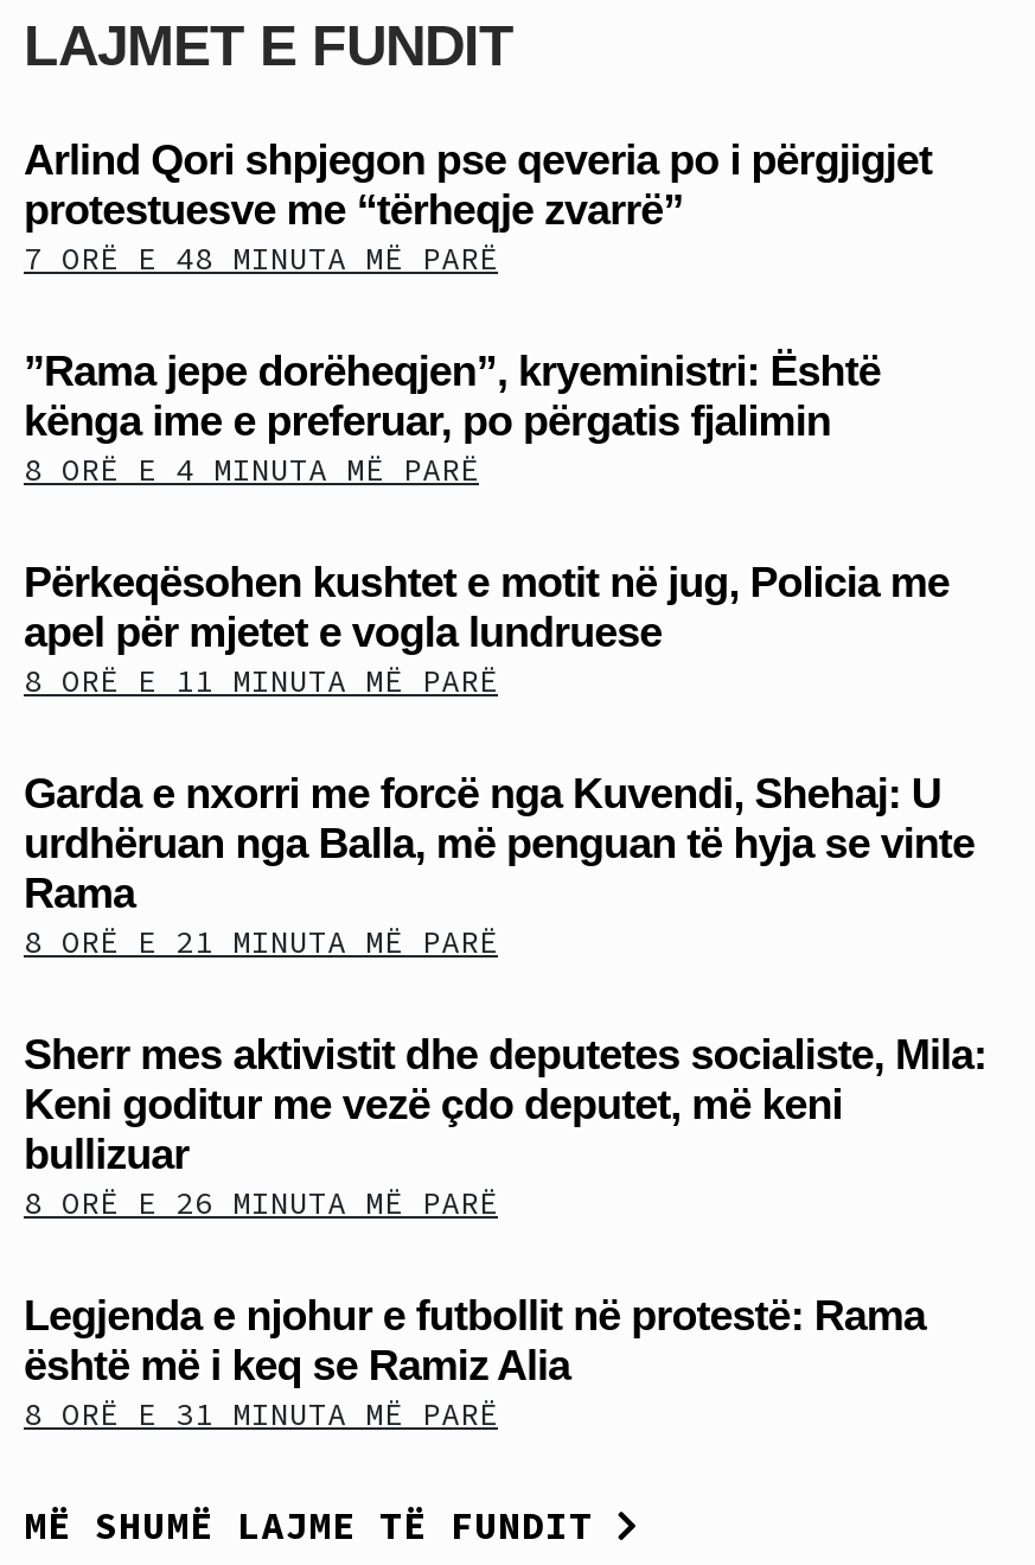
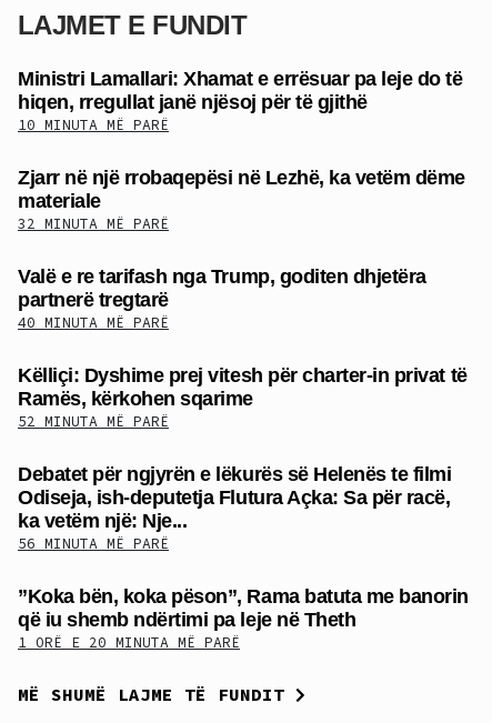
[24,137,932,279] Arlind Qori shpjegon pse qeveria po i përgjigjet | protestuesve me “tërheqje zvarrë” | 7 ORË E 48 MINUTA MË PARË -> [18,68,463,135] Ministri Lamallari: Xhamat e errësuar pa leje do të | hiqen, rregullat janë njësoj për të gjithë | 10 MINUTA MË PARË
[24,348,881,491] ”Rama jepe dorëheqjen”, kryeministri: Është | kënga ime e preferuar, po përgatis fjalimin | 8 ORË E 4 MINUTA MË PARË -> [18,167,465,233] Zjarr në një rrobaqepësi në Lezhë, ka vetëm dëme | materiale | 32 MINUTA MË PARË
[24,559,950,702] Përkeqësohen kushtet e motit në jug, Policia me | apel për mjetet e vogla lundruese | 8 ORË E 11 MINUTA MË PARË -> [18,266,426,332] Valë e re tarifash nga Trump, goditen dhjetëra | partnerë tregtarë | 40 MINUTA MË PARË
[24,771,975,963] Garda e nxorri me forcë nga Kuvendi, Shehaj: U | urdhëruan nga Balla, më penguan të hyja se vinte | Rama | 8 ORË E 21 MINUTA MË PARË -> [18,364,467,431] Këlliçi: Dyshime prej vitesh për charter-in privat të | Ramës, kërkohen sqarime | 52 MINUTA MË PARË
[24,1032,986,1224] Sherr mes aktivistit dhe deputetes socialiste, Mila: | Keni goditur me vezë çdo deputet, më keni | bullizuar | 8 ORË E 26 MINUTA MË PARË -> [18,463,451,553] Debatet për ngjyrën e lëkurës së Helenës te filmi | Odiseja, ish-deputetja Flutura Açka: Sa për racë, | ka vetëm një: Nje... | 56 MINUTA MË PARË
[24,1293,926,1435] Legjenda e njohur e futbollit në protestë: Rama | është më i keq se Ramiz Alia | 8 ORË E 31 MINUTA MË PARË -> [18,586,469,652] ”Koka bën, koka pëson”, Rama batuta me banorin | që iu shemb ndërtimi pa leje në Theth | 1 ORË E 20 MINUTA MË PARË

